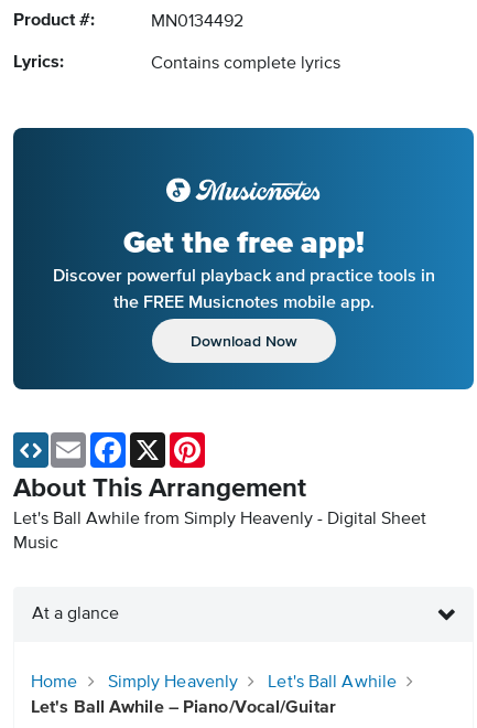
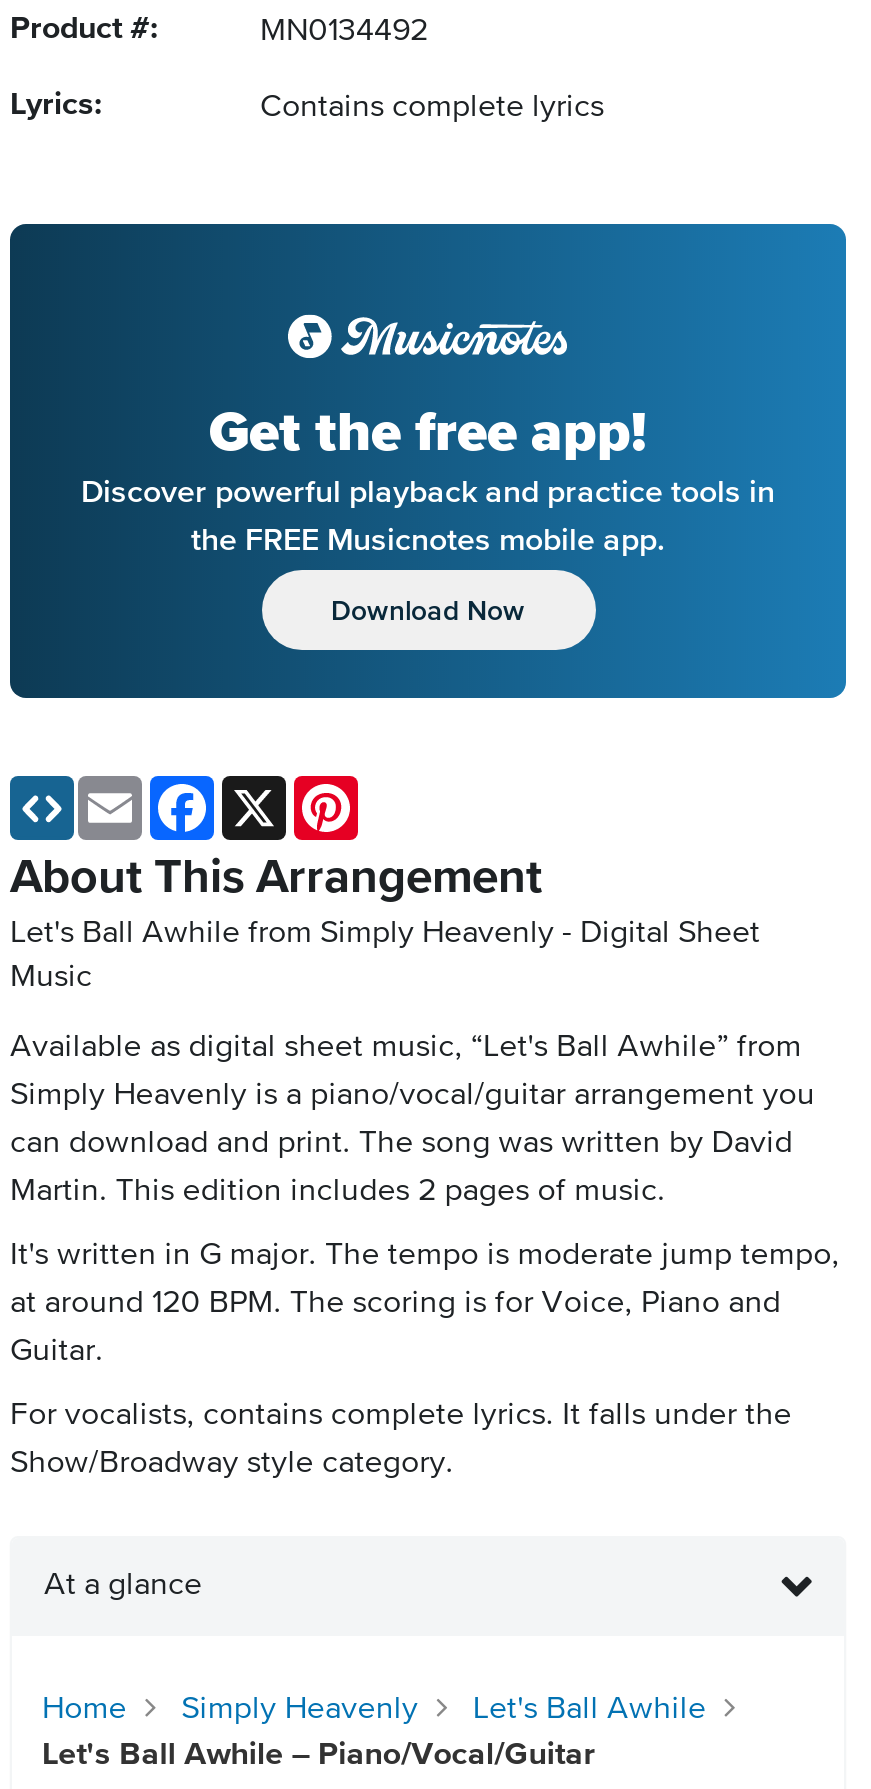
none -> [10,1033,840,1481] Available as digital sheet music, “Let's Ball Awhile” from | Simply Heavenly is a piano/vocal/guitar arrangement you | can download and print. The song was written by David | Martin. This edition includes 2 pages of music. | It's written in G major. The tempo is moderate jump tempo, | at around 120 BPM. The scoring is for Voice, Piano and | Guitar. | For vocalists, contains complete lyrics. It falls under the | Show/Broadway style category.

